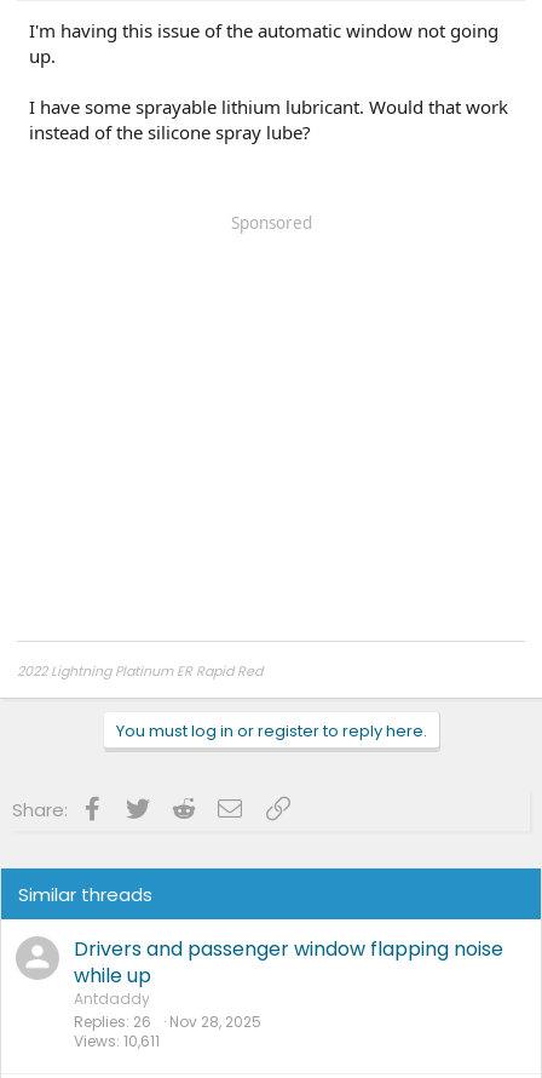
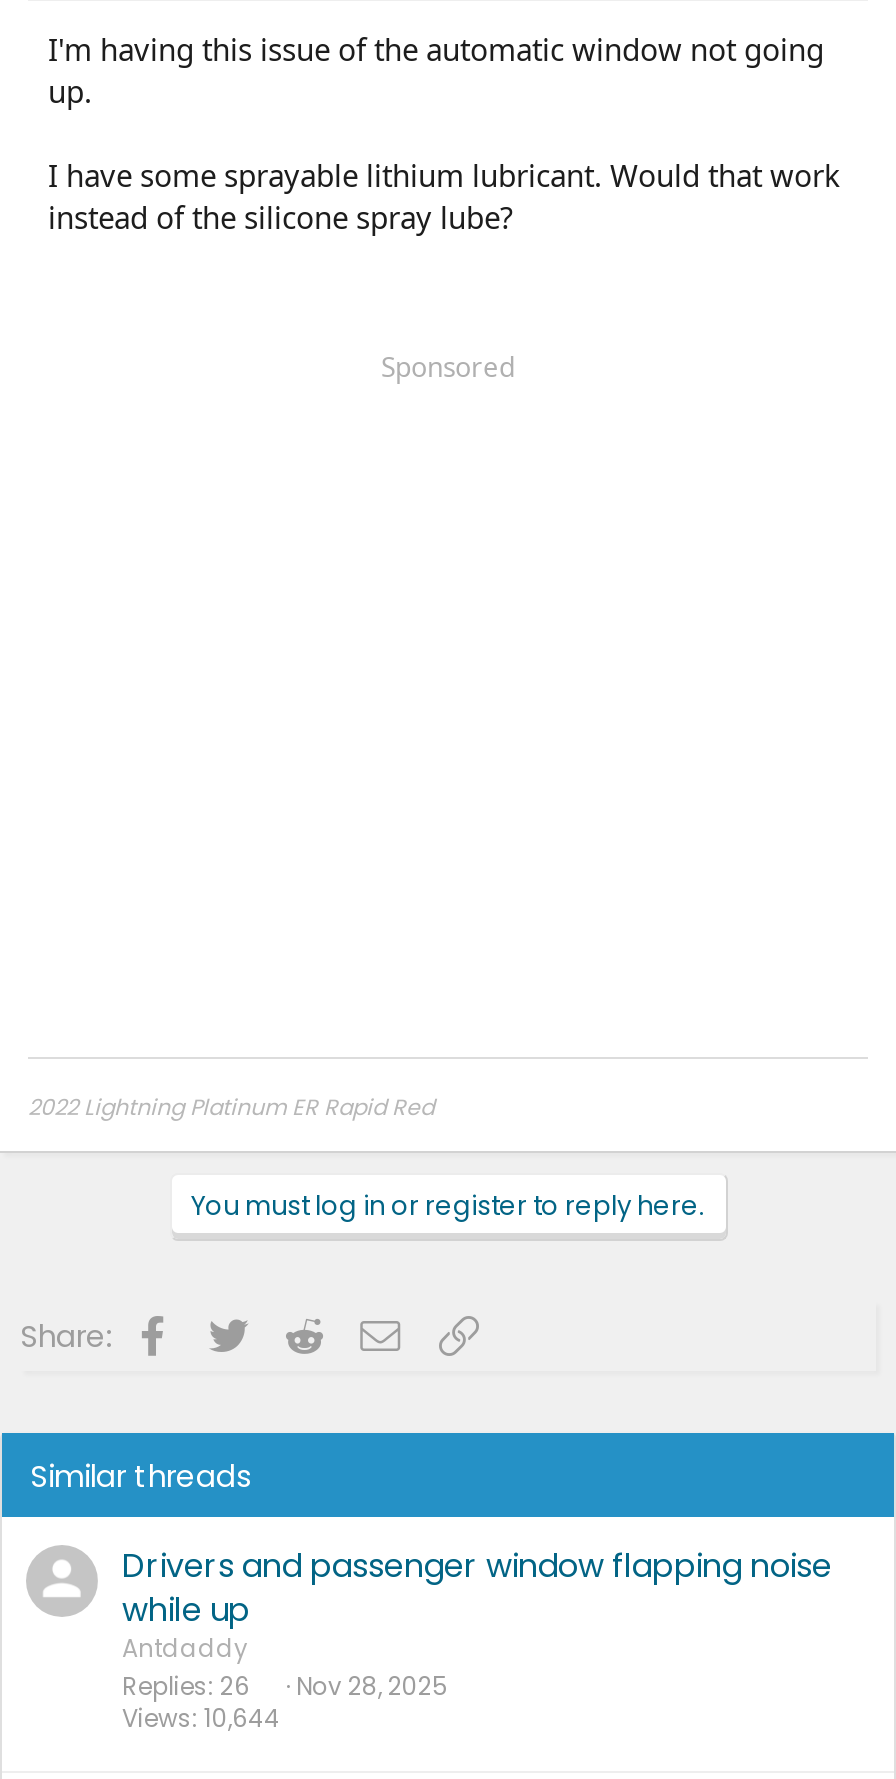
[74,1031,160,1051] Views 10,611 -> [122,1702,280,1736] Views 10,644

